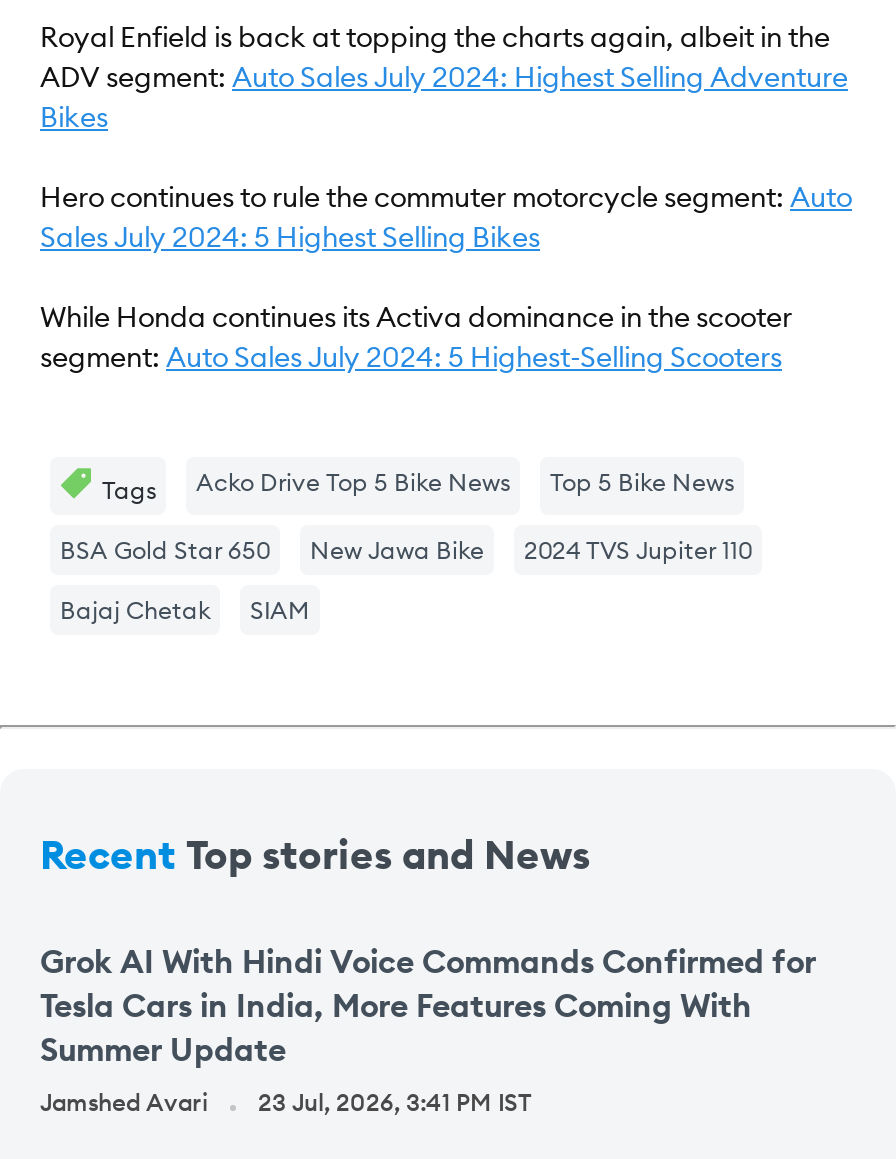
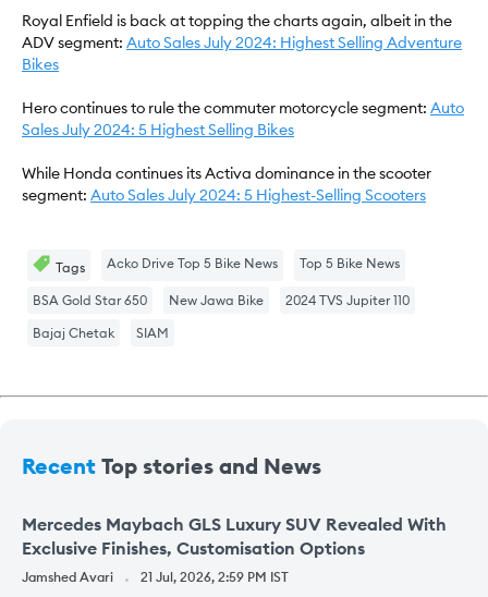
[40,941,816,1069] Grok AI With Hindi Voice Commands Confirmed for | Tesla Cars in India, More Features Coming With | Summer Update -> [22,513,447,559] Mercedes Maybach GLS Luxury SUV Revealed With | Exclusive Finishes, Customisation Options
[40,1087,532,1117] Jamshed Avari 23 Jul, 2026, 3:41 PM IST -> [22,569,289,585] Jamshed Avari 21 Jul, 2026, 2:59 PM IST

